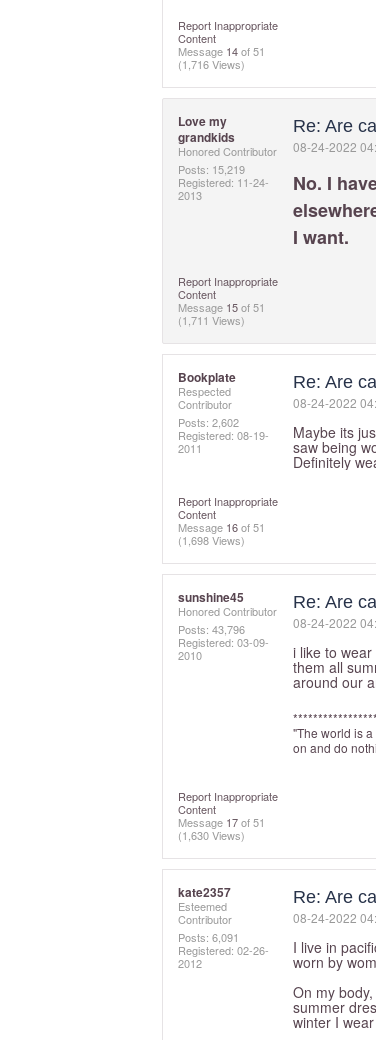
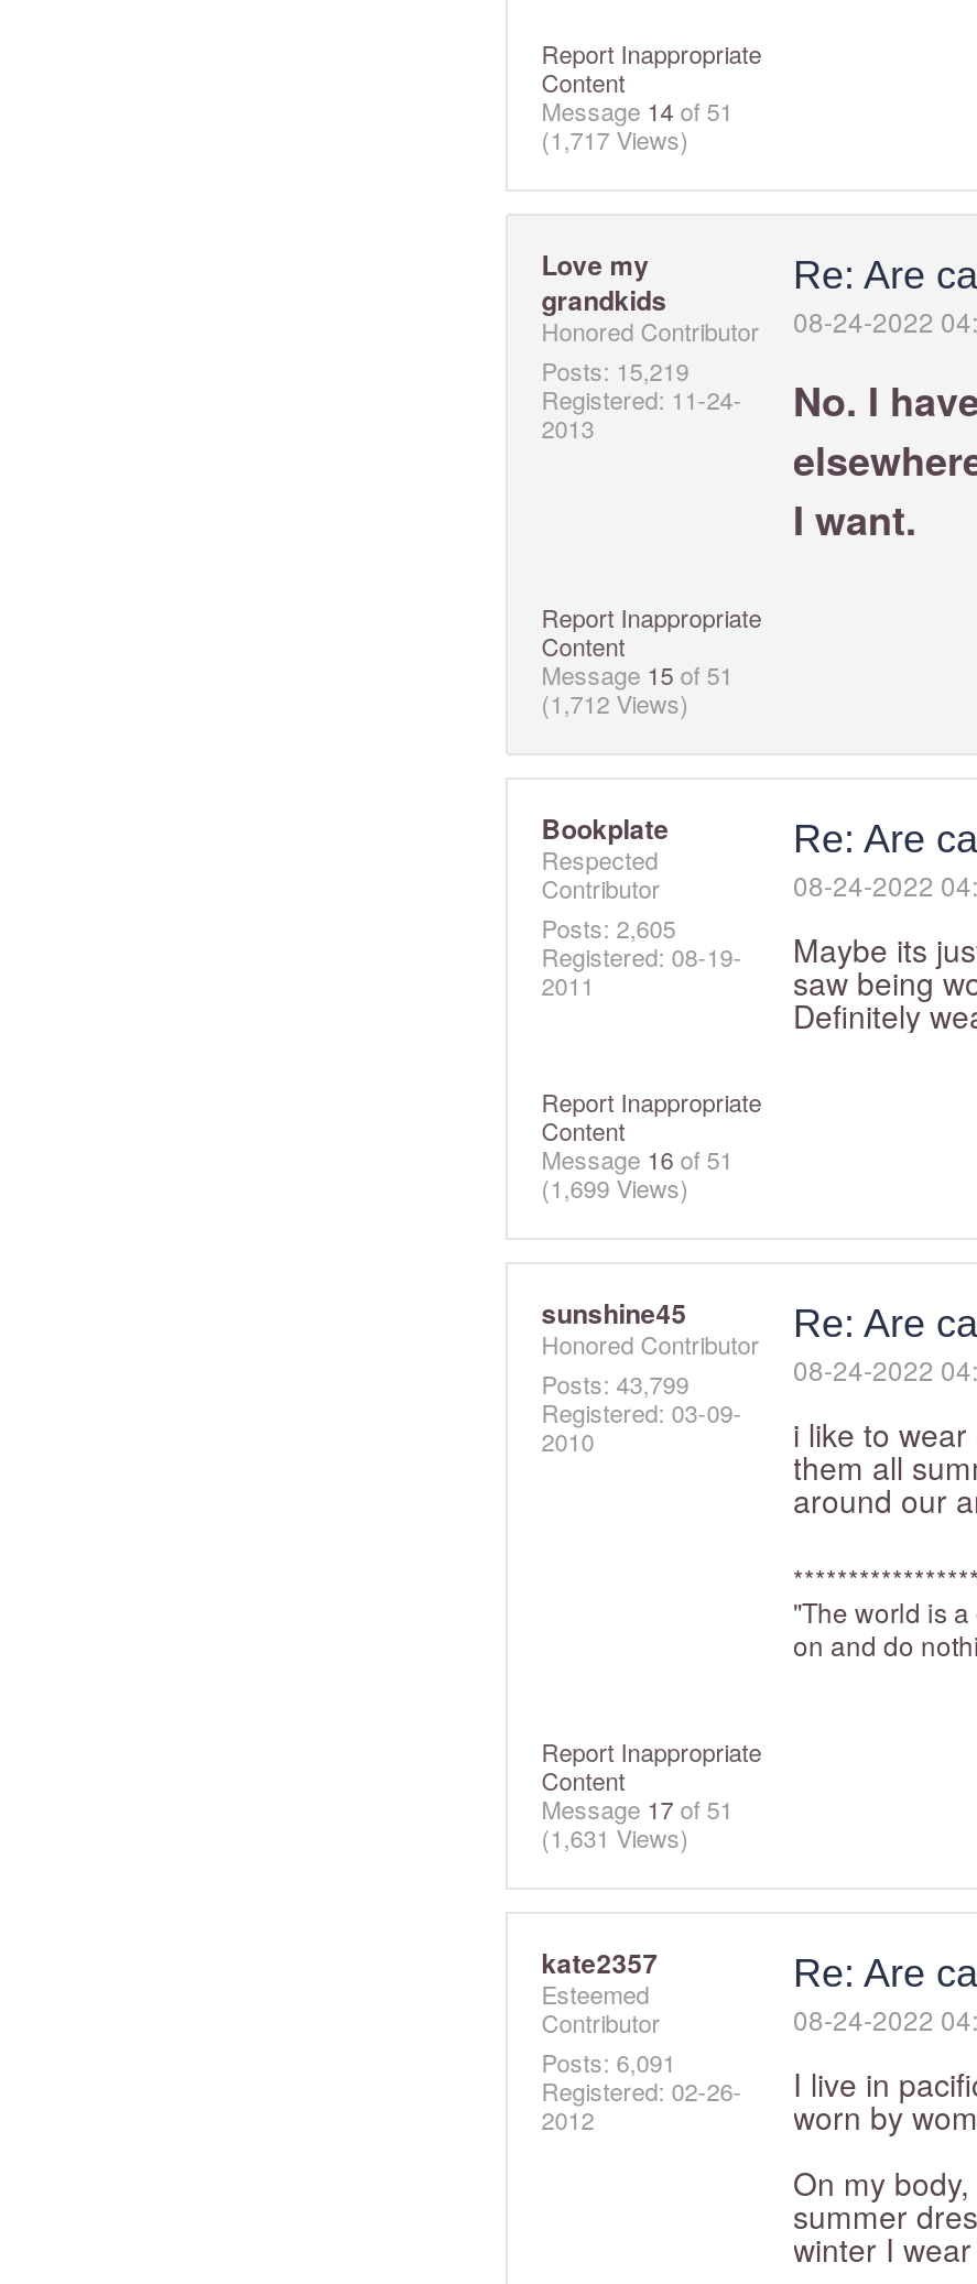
[178,56,245,72] (1,716 Views) -> [541,121,689,156] (1,717 Views)
[178,312,245,328] (1,711 Views) -> [541,685,689,720] (1,712 Views)
[178,414,239,430] Posts: 2,602 -> [541,910,676,945] Posts: 2,605
[178,532,245,548] (1,698 Views) -> [541,1170,689,1205] (1,699 Views)
[178,621,245,637] Posts: 43,796 -> [541,1366,689,1401] Posts: 43,799
[178,827,245,843] (1,630 Views) -> [541,1819,689,1855] (1,631 Views)

